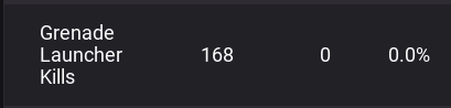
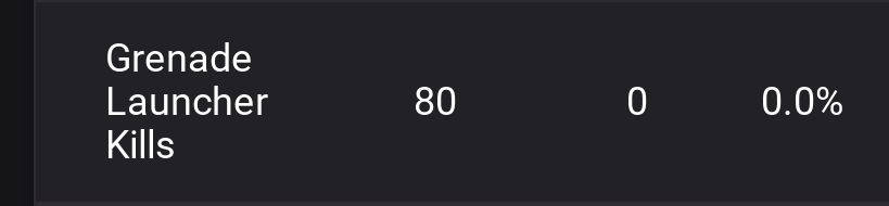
[201,43,234,66] 168 -> [414,78,457,124] 80

